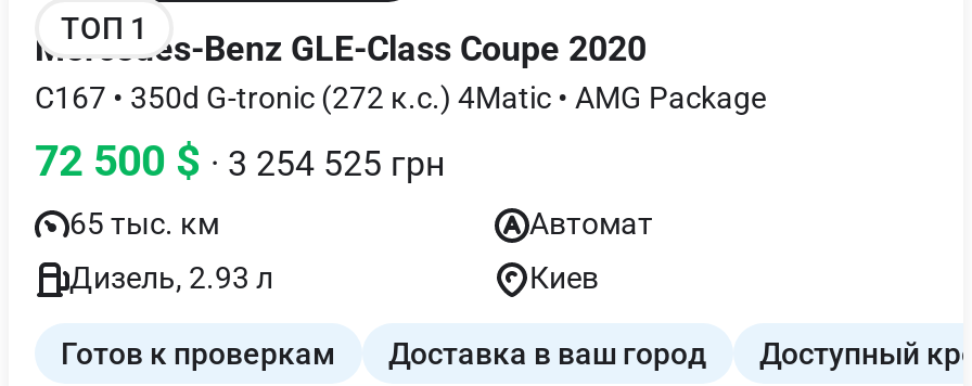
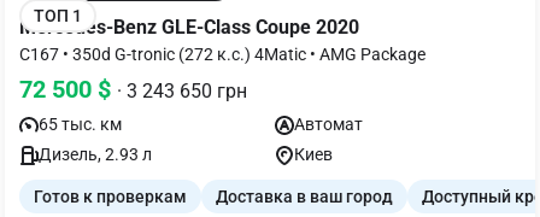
[35,134,445,186] 72 500 $· 3 254 525 грн -> [19,75,247,104] 72 500 $· 3 243 650 грн

